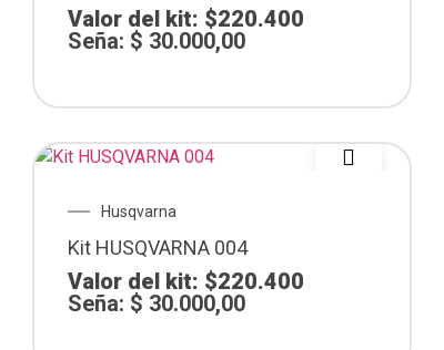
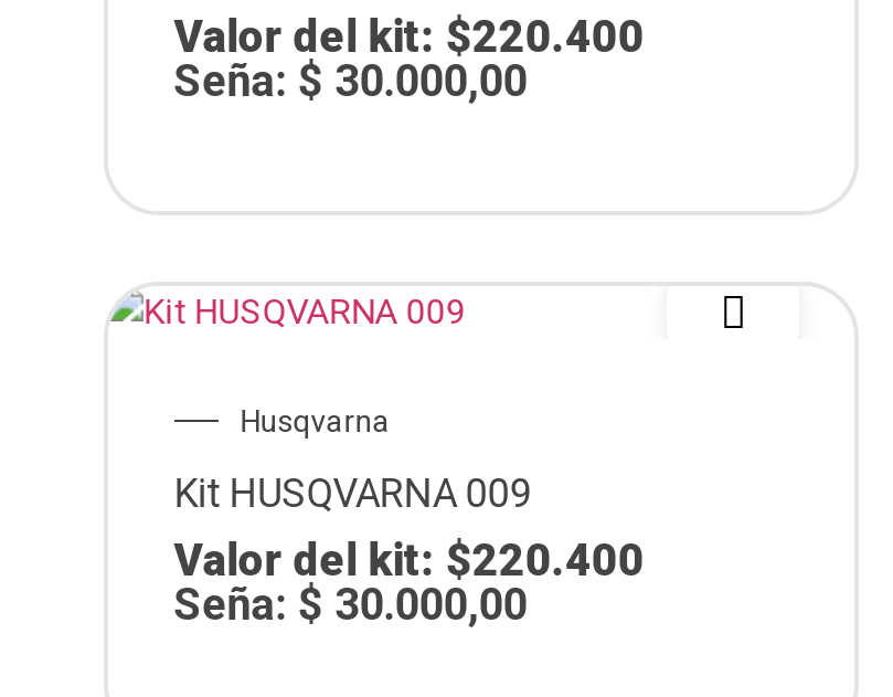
[67,236,247,259] Kit HUSQVARNA 004 -> [174,469,532,516] Kit HUSQVARNA 009

